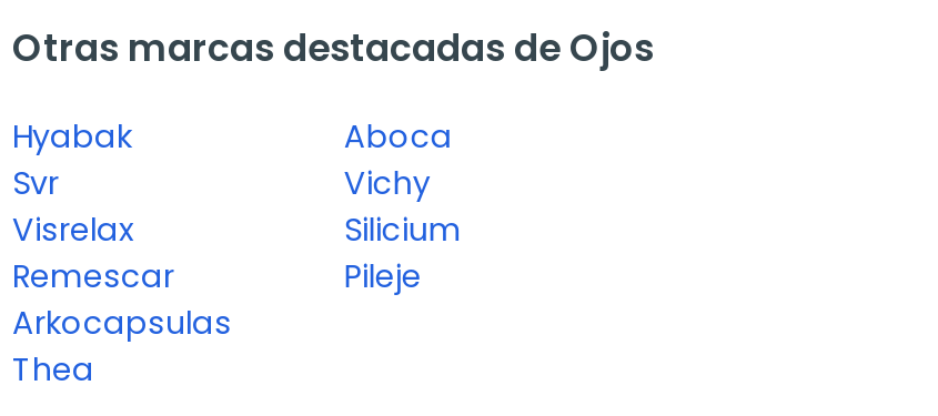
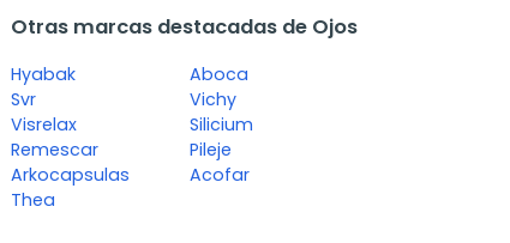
none -> [190,163,250,187] Acofar

